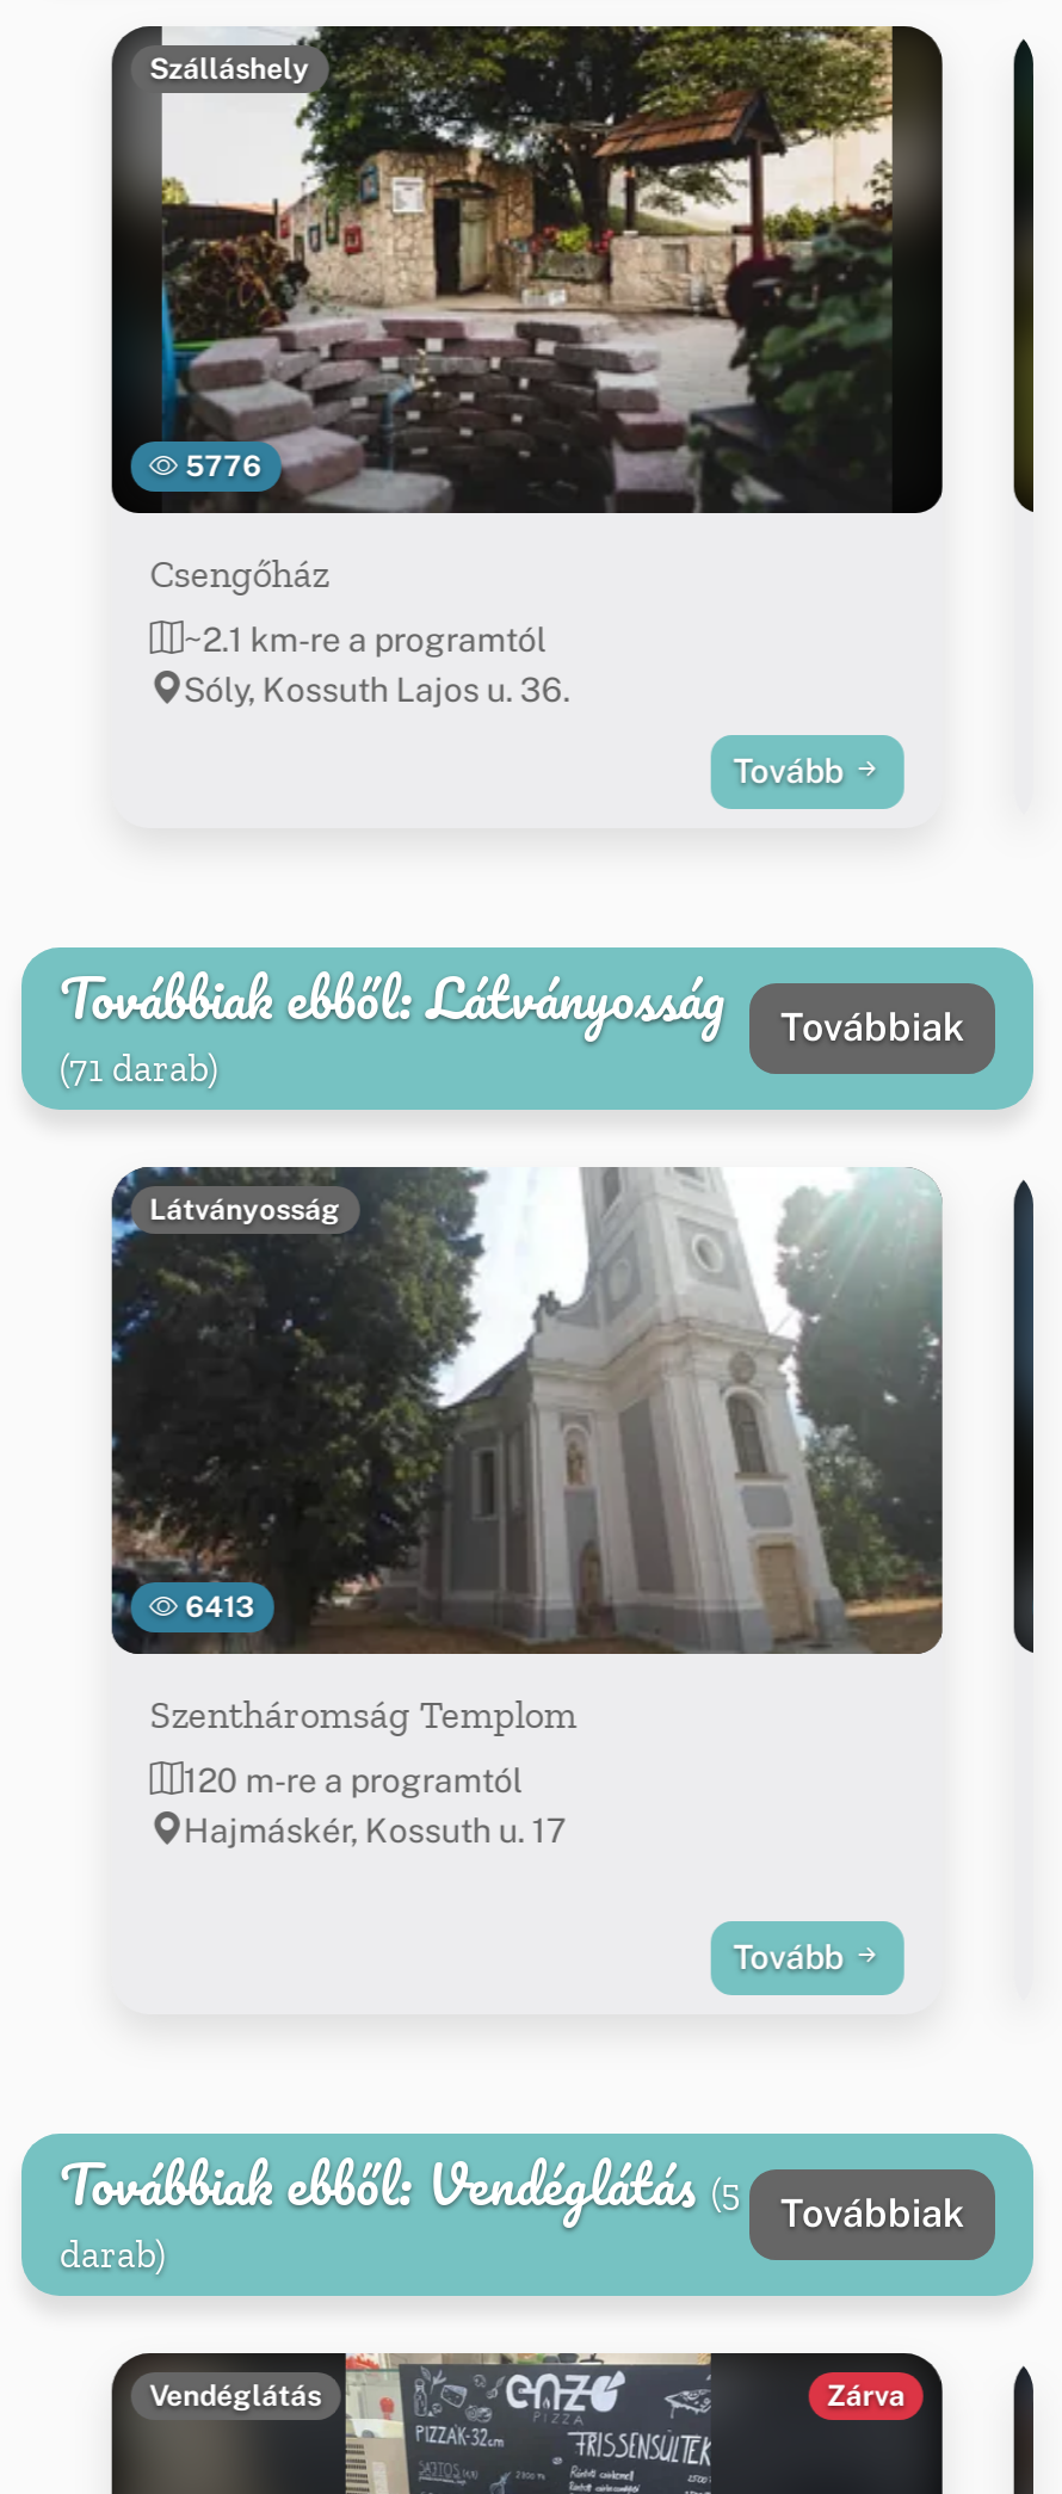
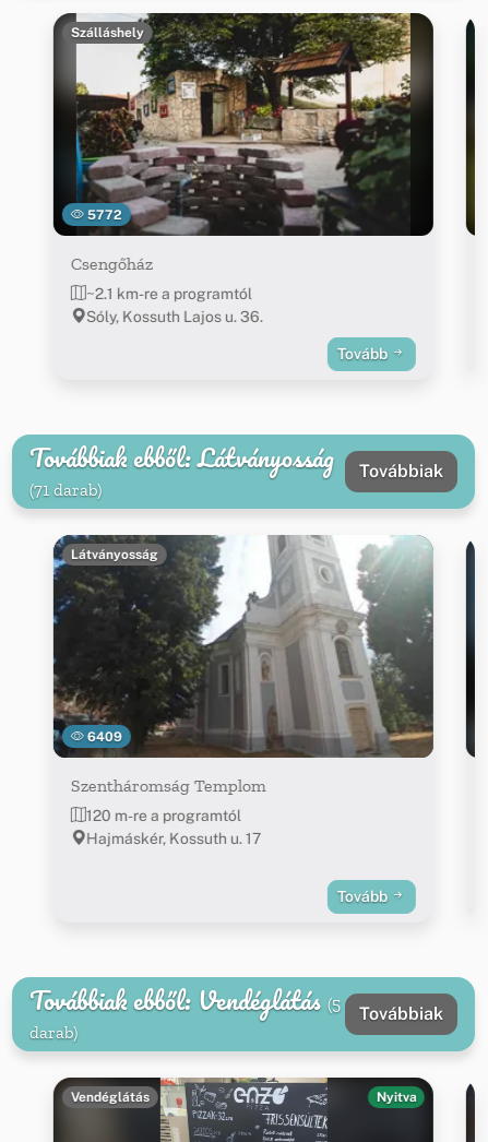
[178,450,262,483] 5776 -> [84,207,122,222] 5772
[178,1591,254,1624] 6413 -> [84,729,122,744] 6409
[827,2379,905,2412] Zárva -> [376,1089,416,1105] Nyitva

